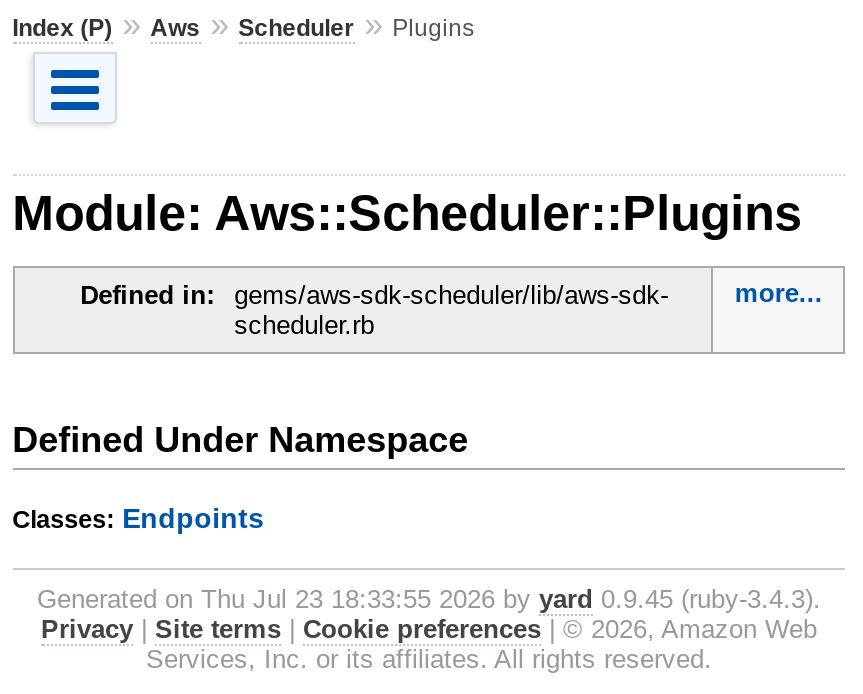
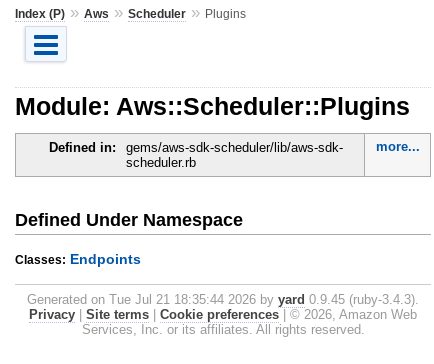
[37,584,821,614] Generated on Thu Jul 23 18:33:55 2026 by yard 0.9.45 (ruby-3.4.3). -> [27,292,419,307] Generated on Tue Jul 21 18:35:44 2026 by yard 0.9.45 (ruby-3.4.3).

